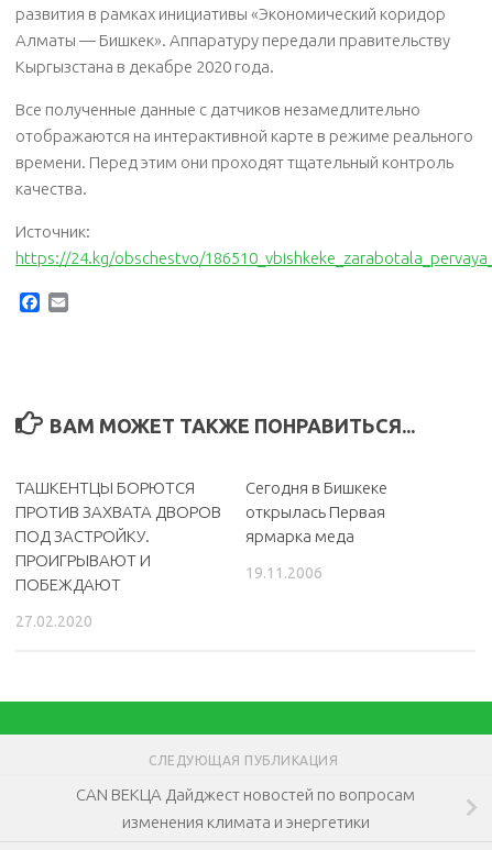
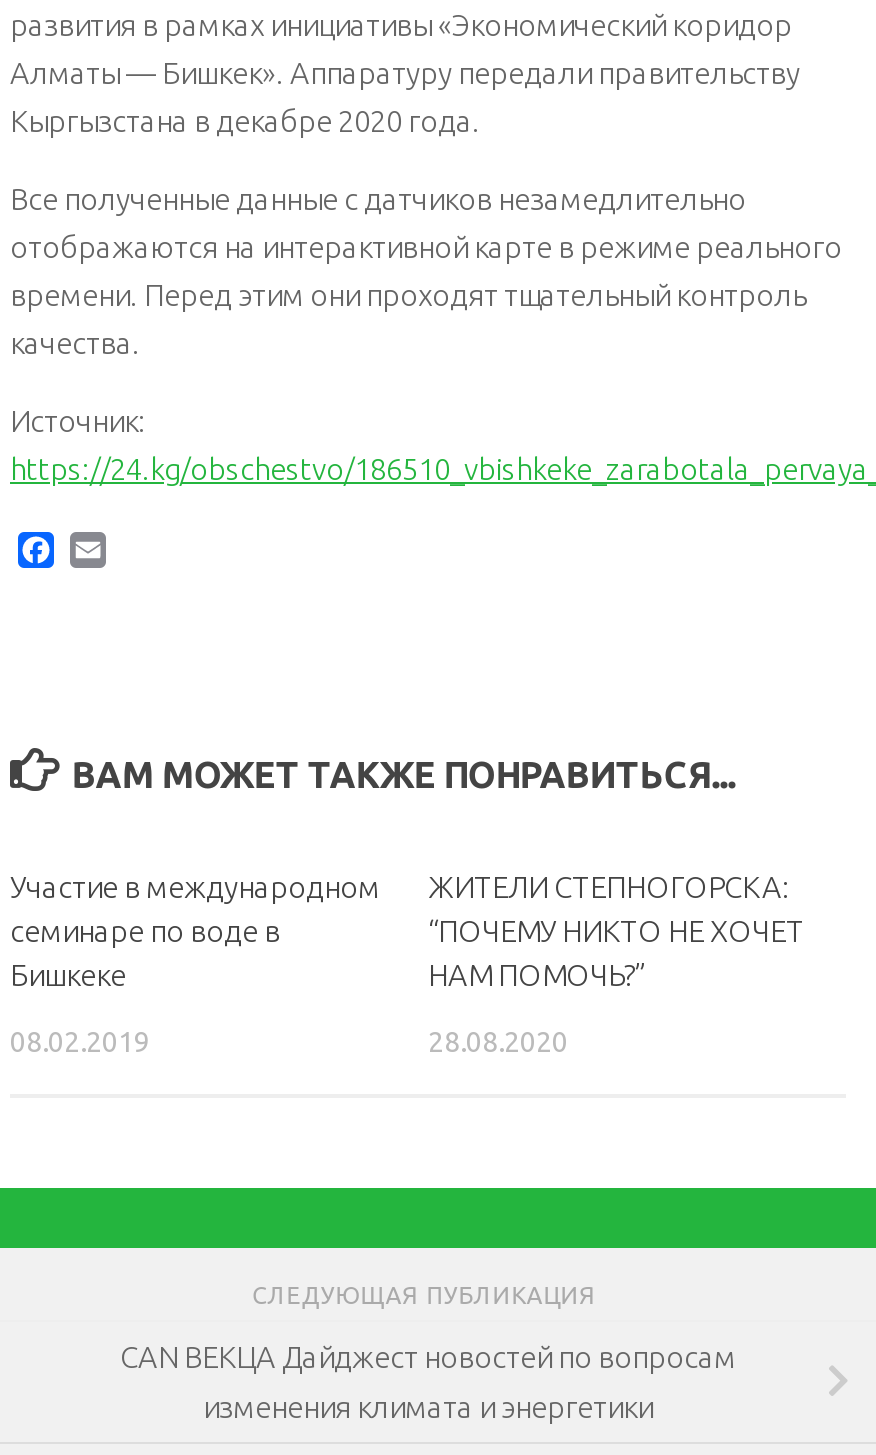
[15,478,221,594] ТАШКЕНТЦЫ БОРЮТСЯ | ПРОТИВ ЗАХВАТА ДВОРОВ | ПОД ЗАСТРОЙКУ. | ПРОИГРЫВАЮТ И | ПОБЕЖДАЮТ -> [10,870,380,992] Участие в международном | семинаре по воде в | Бишкеке
[245,478,387,546] Сегодня в Бишкеке | открылась Первая | ярмарка меда -> [428,870,804,992] ЖИТЕЛИ СТЕПНОГОРСКА: | “ПОЧЕМУ НИКТО НЕ ХОЧЕТ | НАМ ПОМОЧЬ?”
[245,564,322,582] 19.11.2006 -> [428,1026,568,1058] 28.08.2020
[15,613,92,630] 27.02.2020 -> [10,1026,150,1058] 08.02.2019

